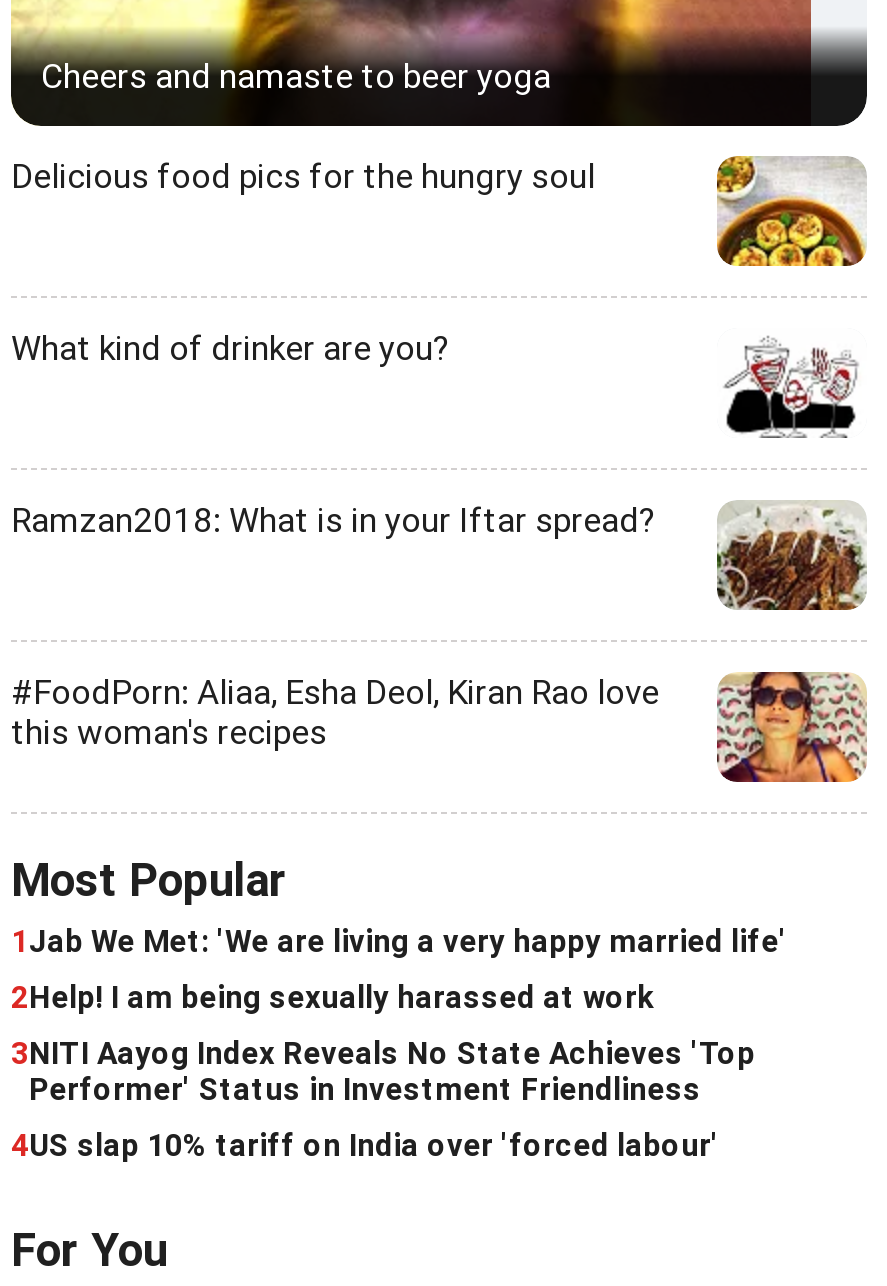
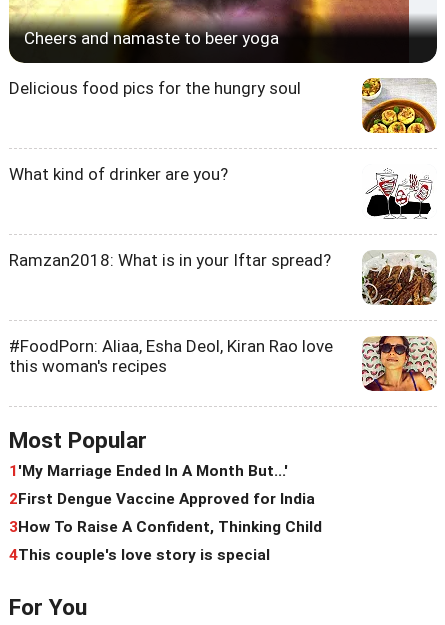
[11,923,787,959] 1 Jab We Met: 'We are living a very happy married life' -> [9,462,288,480] 1 'My Marriage Ended In A Month But...'
[11,979,653,1015] 2Help! I am being sexually harassed at work -> [9,490,315,508] 2First Dengue Vaccine Approved for India
[11,1035,755,1107] 3NITI Aayog Index Reveals No State Achieves 'Top | Performer' Status in Investment Friendliness -> [9,518,322,536] 3How To Raise A Confident, Thinking Child
[11,1127,719,1163] 4US slap 10% tariff on India over 'forced labour' -> [9,546,270,564] 4This couple's love story is special

